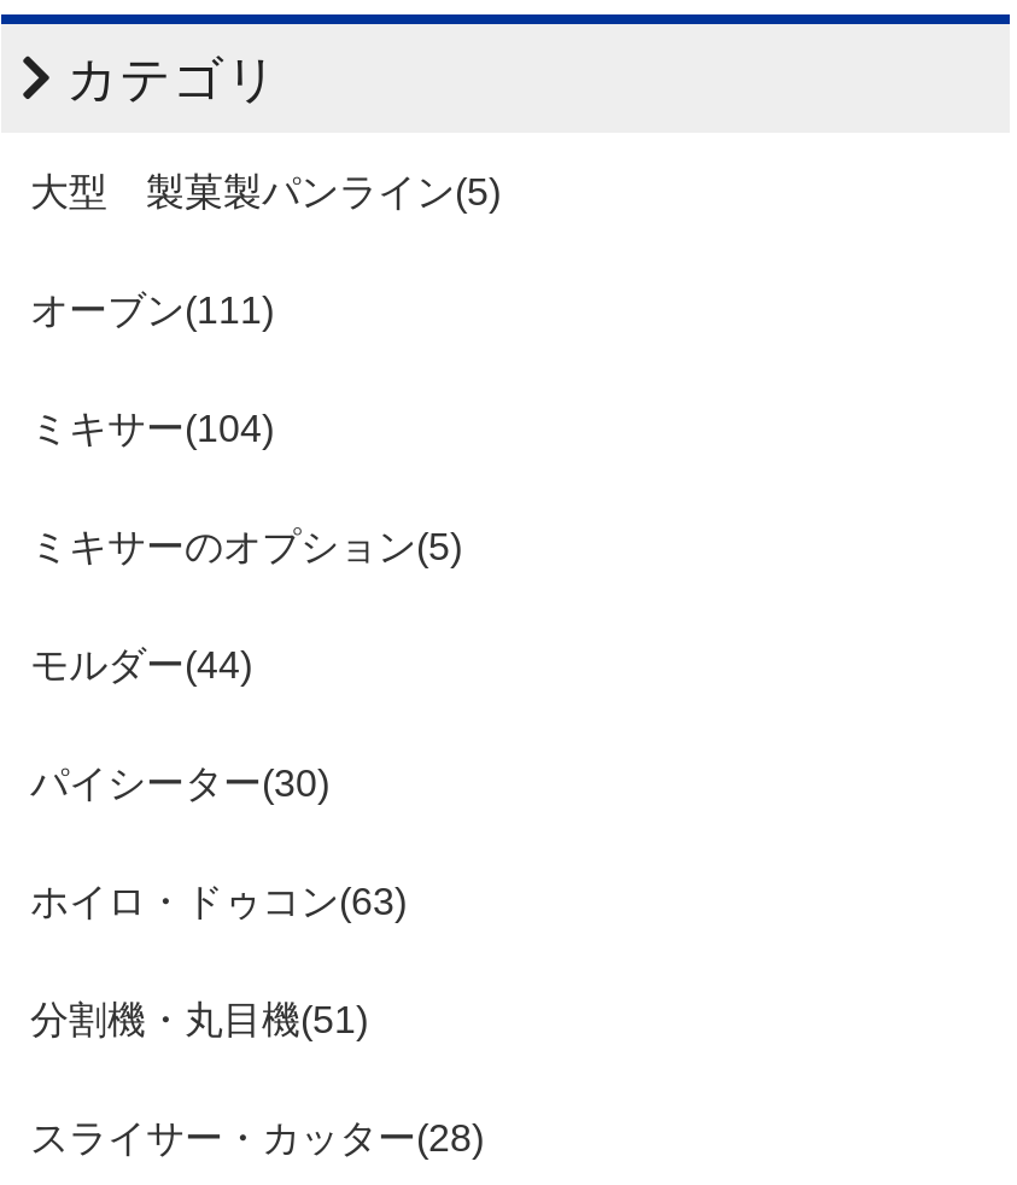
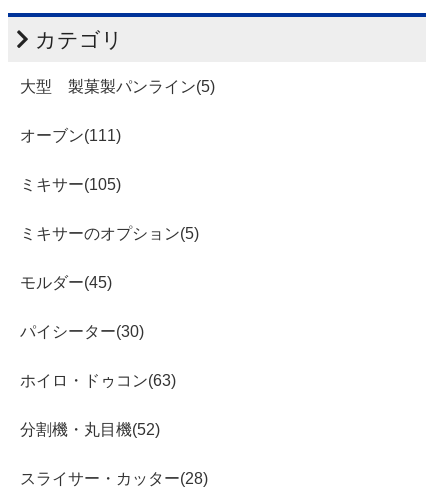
[30,408,274,449] ミキサー(104) -> [20,176,121,193] ミキサー(105)
[30,645,252,686] モルダー(44) -> [20,274,112,291] モルダー(45)
[30,1000,368,1041] 分割機・丸目機(51) -> [20,421,160,438] 分割機・丸目機(52)

